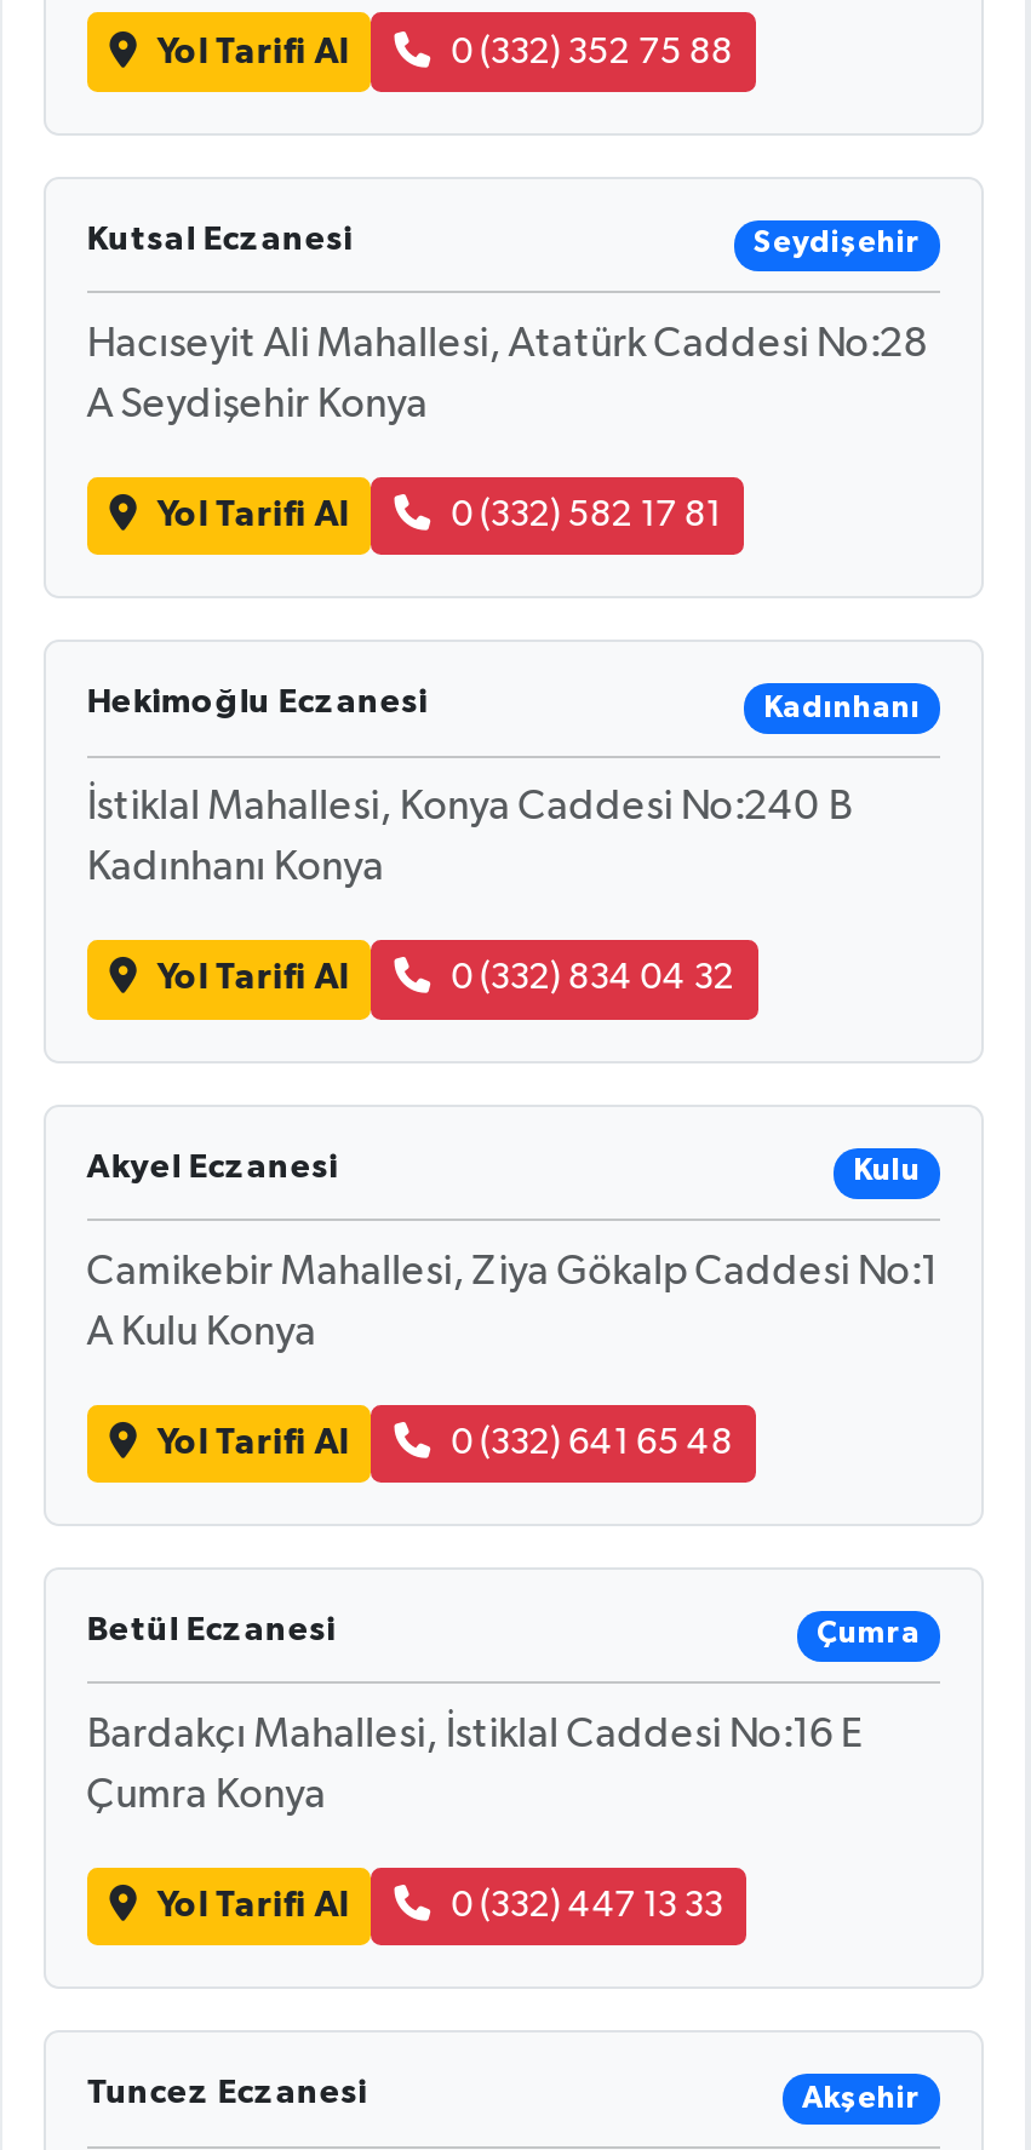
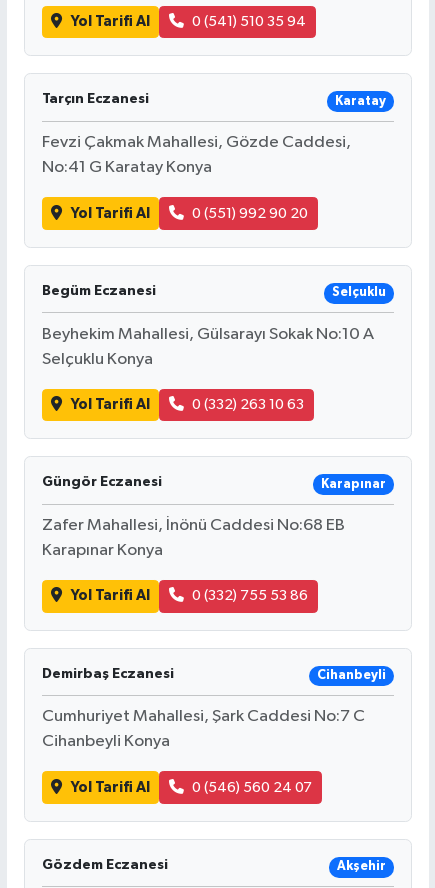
[451,33,732,69] 0 (332) 352 75 88 -> [192,14,306,29] 0 (541) 510 35 94
[87,222,921,260] Kutsal Eczanesi | Seydişehir -> [42,92,386,108] Tarçın Eczanesi | Karatay
[87,324,928,365] Hacıseyit Ali Mahallesi, Atatürk Caddesi No:28 -> [42,134,351,151] Fevzi Çakmak Mahallesi, Gözde Caddesi,
[87,384,428,426] A Seydişehir Konya -> [42,159,212,176] No:41 G Karatay Konya
[451,497,720,533] 0 (332) 582 17 81 -> [192,205,308,220] 0 (551) 992 90 20
[87,686,921,724] Hekimoğlu Eczanesi | Kadınhanı -> [42,284,386,299] Begüm Eczanesi | Selçuklu
[87,788,852,829] İstiklal Mahallesi, Konya Caddesi No:240 B -> [42,326,374,343] Beyhekim Mahallesi, Gülsarayı Sokak No:10 A
[87,848,385,890] Kadınhanı Konya -> [42,351,153,368] Selçuklu Konya
[451,960,735,997] 0 (332) 834 04 32 -> [192,397,304,412] 0 (332) 263 10 63
[87,1150,921,1187] Akyel Eczanesi | Kulu -> [42,475,386,491] Güngör Eczanesi | Karapınar
[87,1251,937,1293] Camikebir Mahallesi, Ziya Gökalp Caddesi No:1 -> [42,517,345,534] Zafer Mahallesi, İnönü Caddesi No:68 EB
[87,1312,317,1353] A Kulu Konya -> [42,542,163,559] Karapınar Konya
[451,1424,732,1460] 0 (332) 641 65 48 -> [192,588,308,603] 0 (332) 755 53 86
[87,1614,921,1651] Betül Eczanesi | Çumra -> [42,667,386,682] Demirbaş Eczanesi | Cihanbeyli
[87,1715,862,1756] Bardakçı Mahallesi, İstiklal Caddesi No:16 E -> [42,708,365,725] Cumhuriyet Mahallesi, Şark Caddesi No:7 C
[87,1776,327,1817] Çumra Konya -> [42,733,170,750] Cihanbeyli Konya
[451,1888,723,1924] 0 (332) 447 13 33 -> [192,780,312,795] 0 (546) 560 24 07
[87,2077,368,2111] Tuncez Eczanesi -> [42,858,168,872] Gözdem Eczanesi

